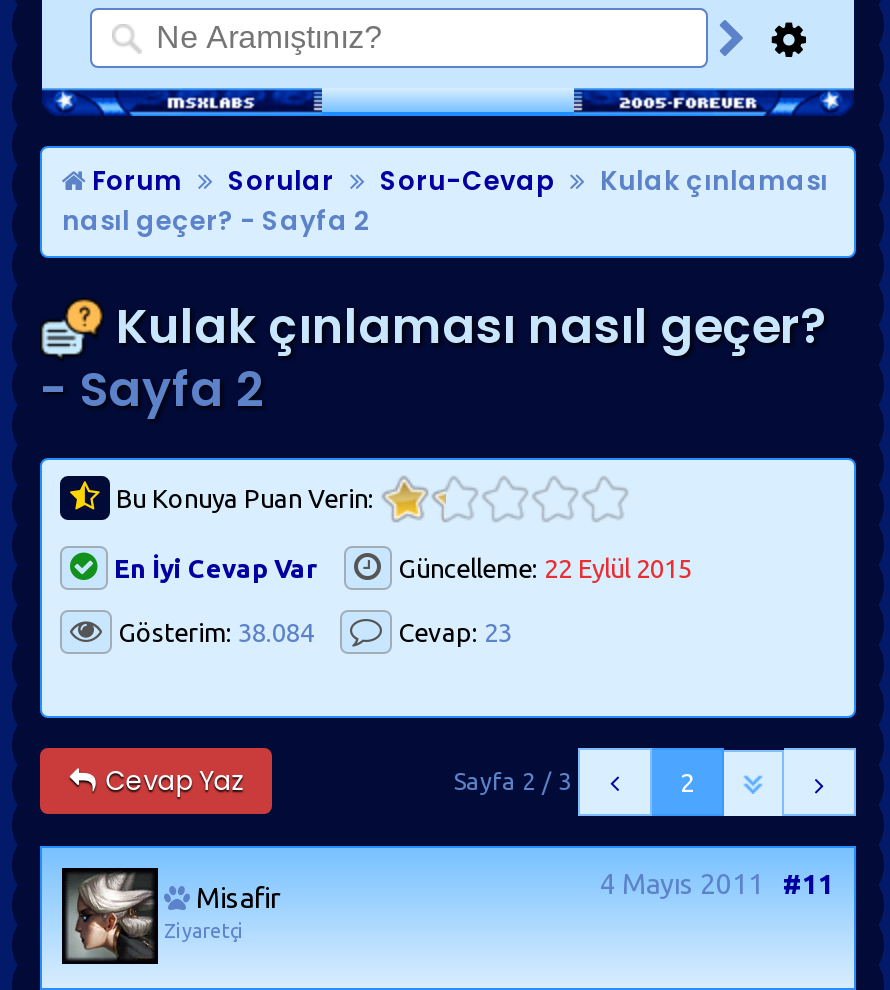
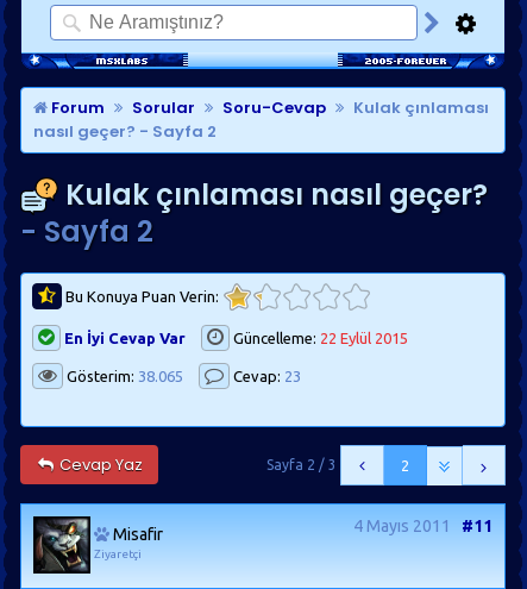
[112,618,314,646] Gösterim: 38.084 -> [63,368,183,384] Gösterim: 38.065
[66,870,156,960] [image] -> [34,519,88,571] [image]

